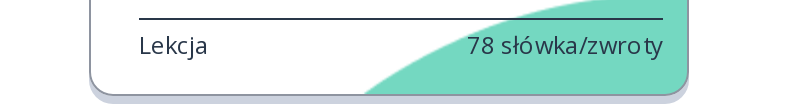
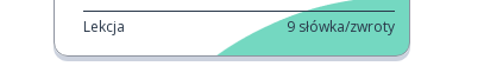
[467,28,663,62] 78 słówka/zwroty -> [287,16,395,36] 9 słówka/zwroty

